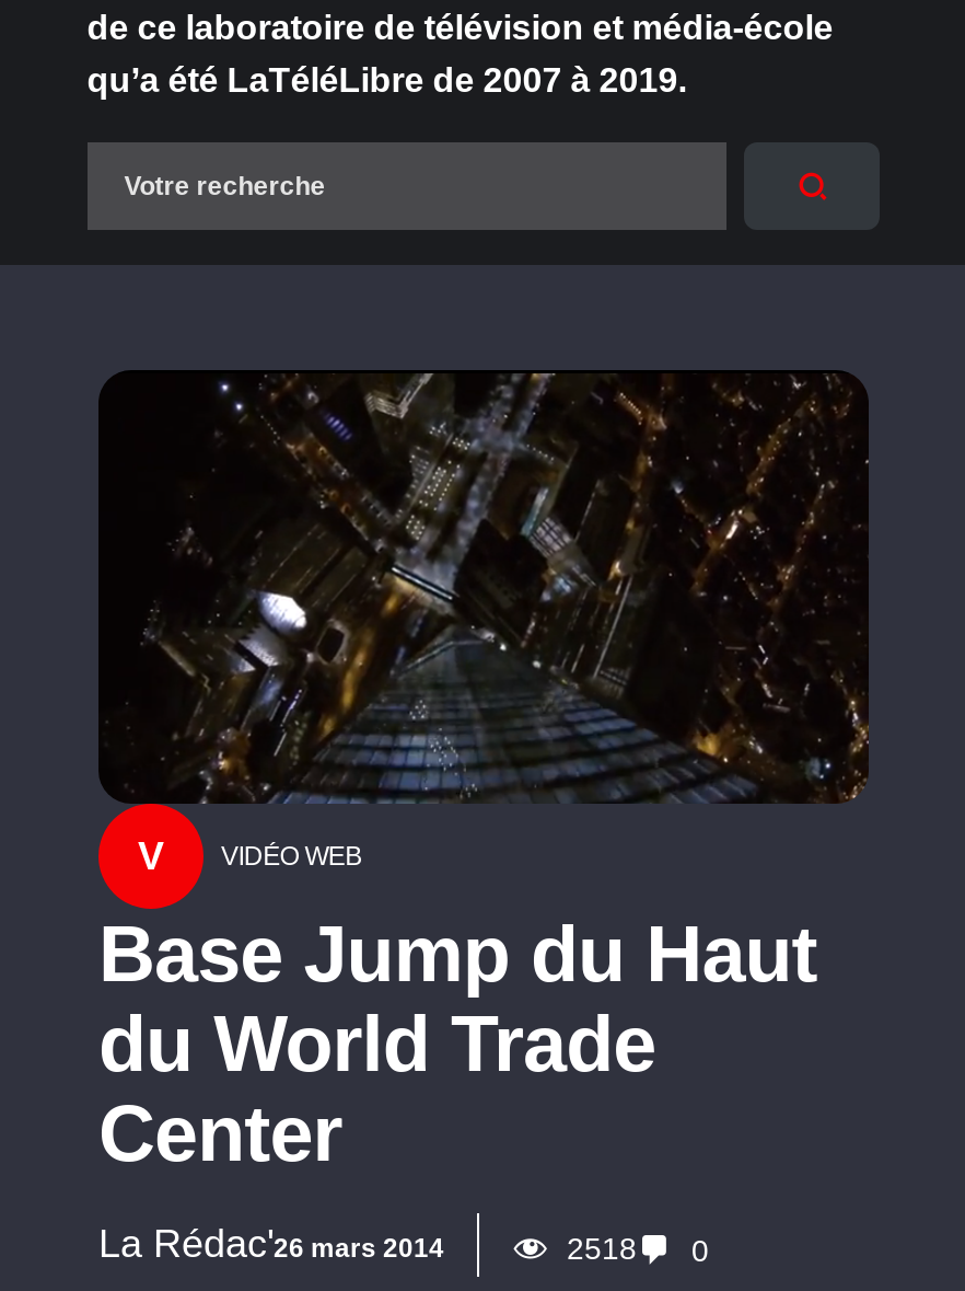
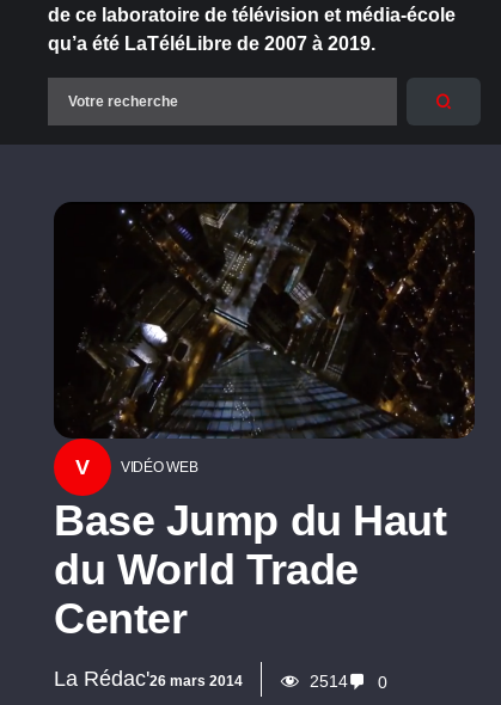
[567,1232,709,1269] 2518 0 -> [310,672,387,692] 2514 0

